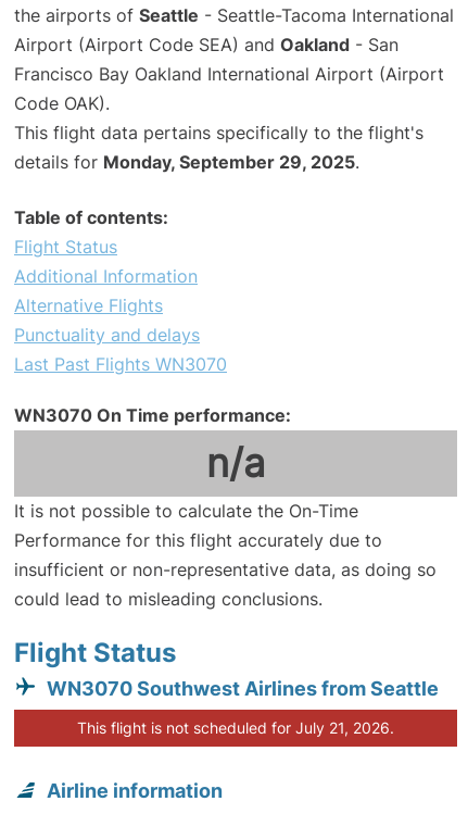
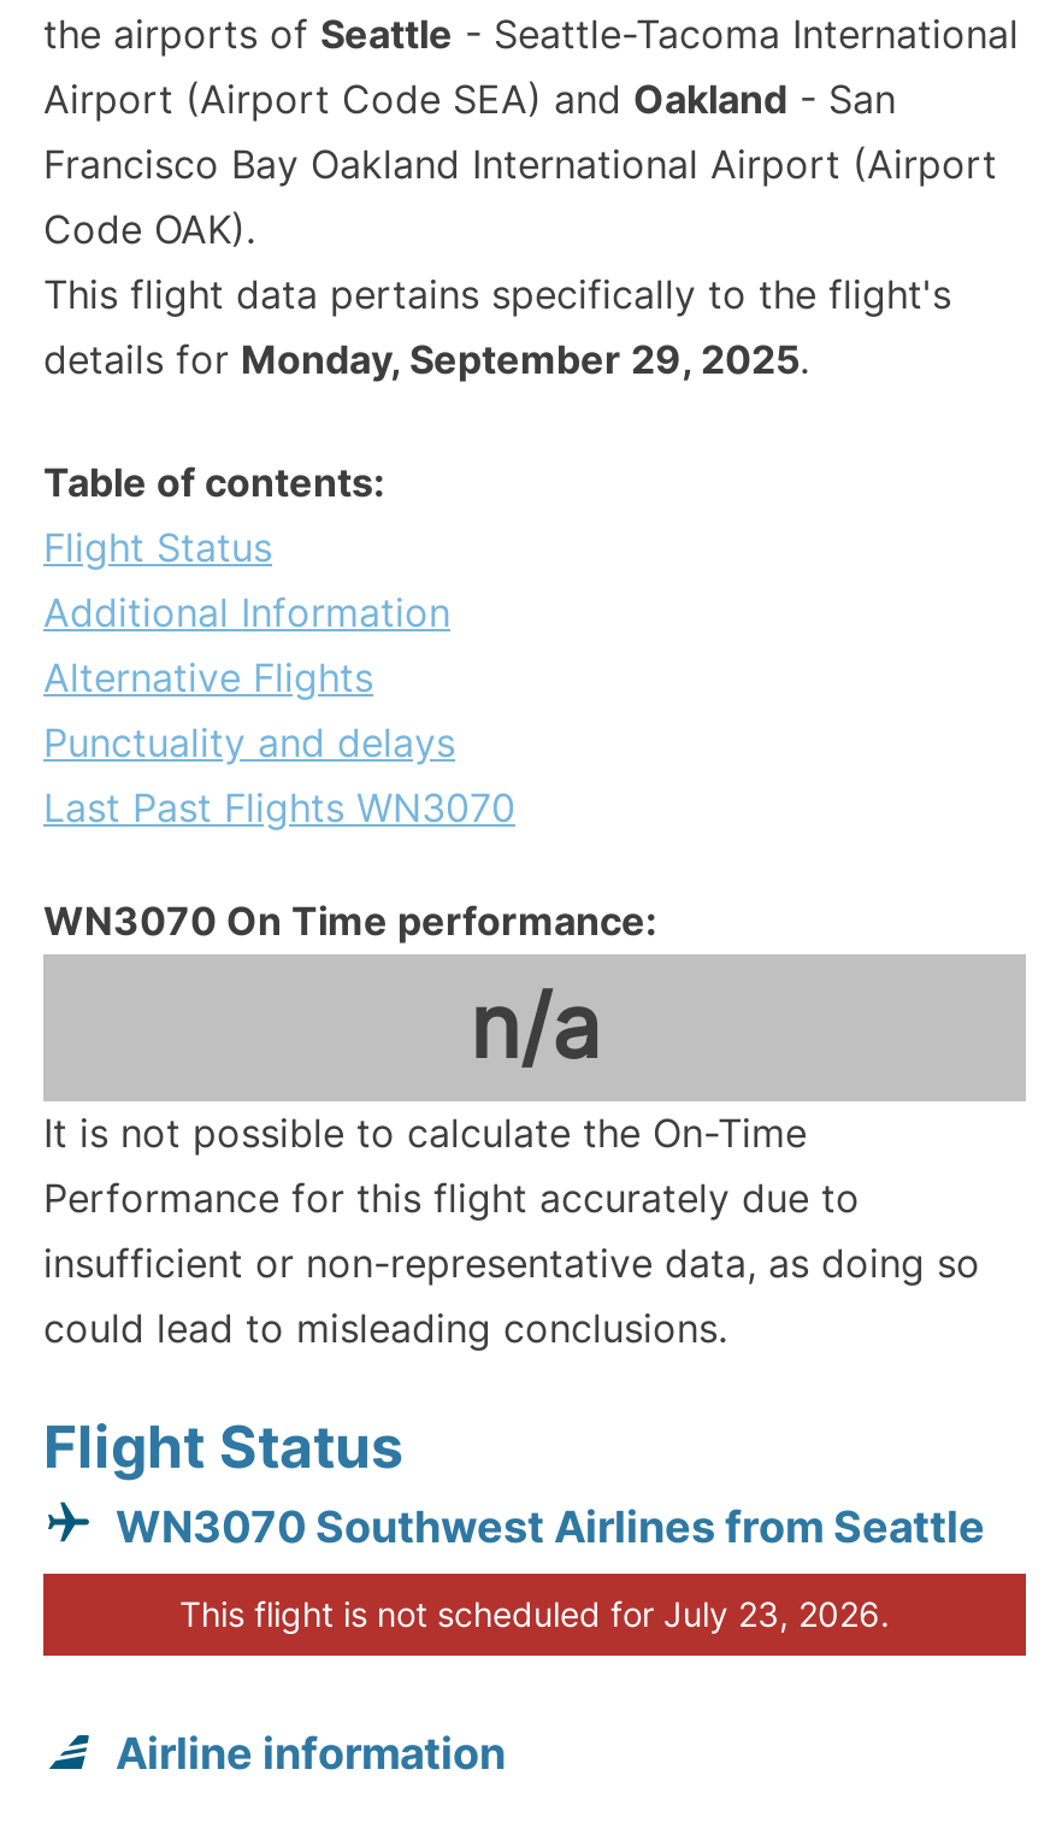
[77,719,394,737] This flight is not scheduled for July 21, 2026. -> [179,1593,890,1634] This flight is not scheduled for July 23, 2026.

